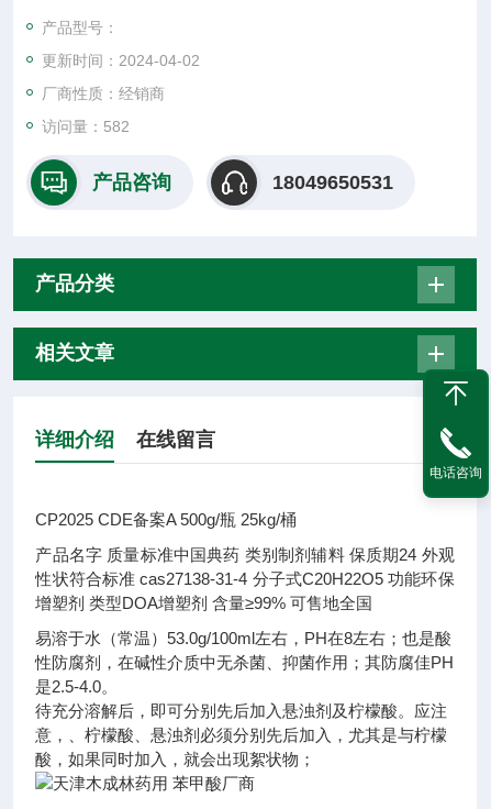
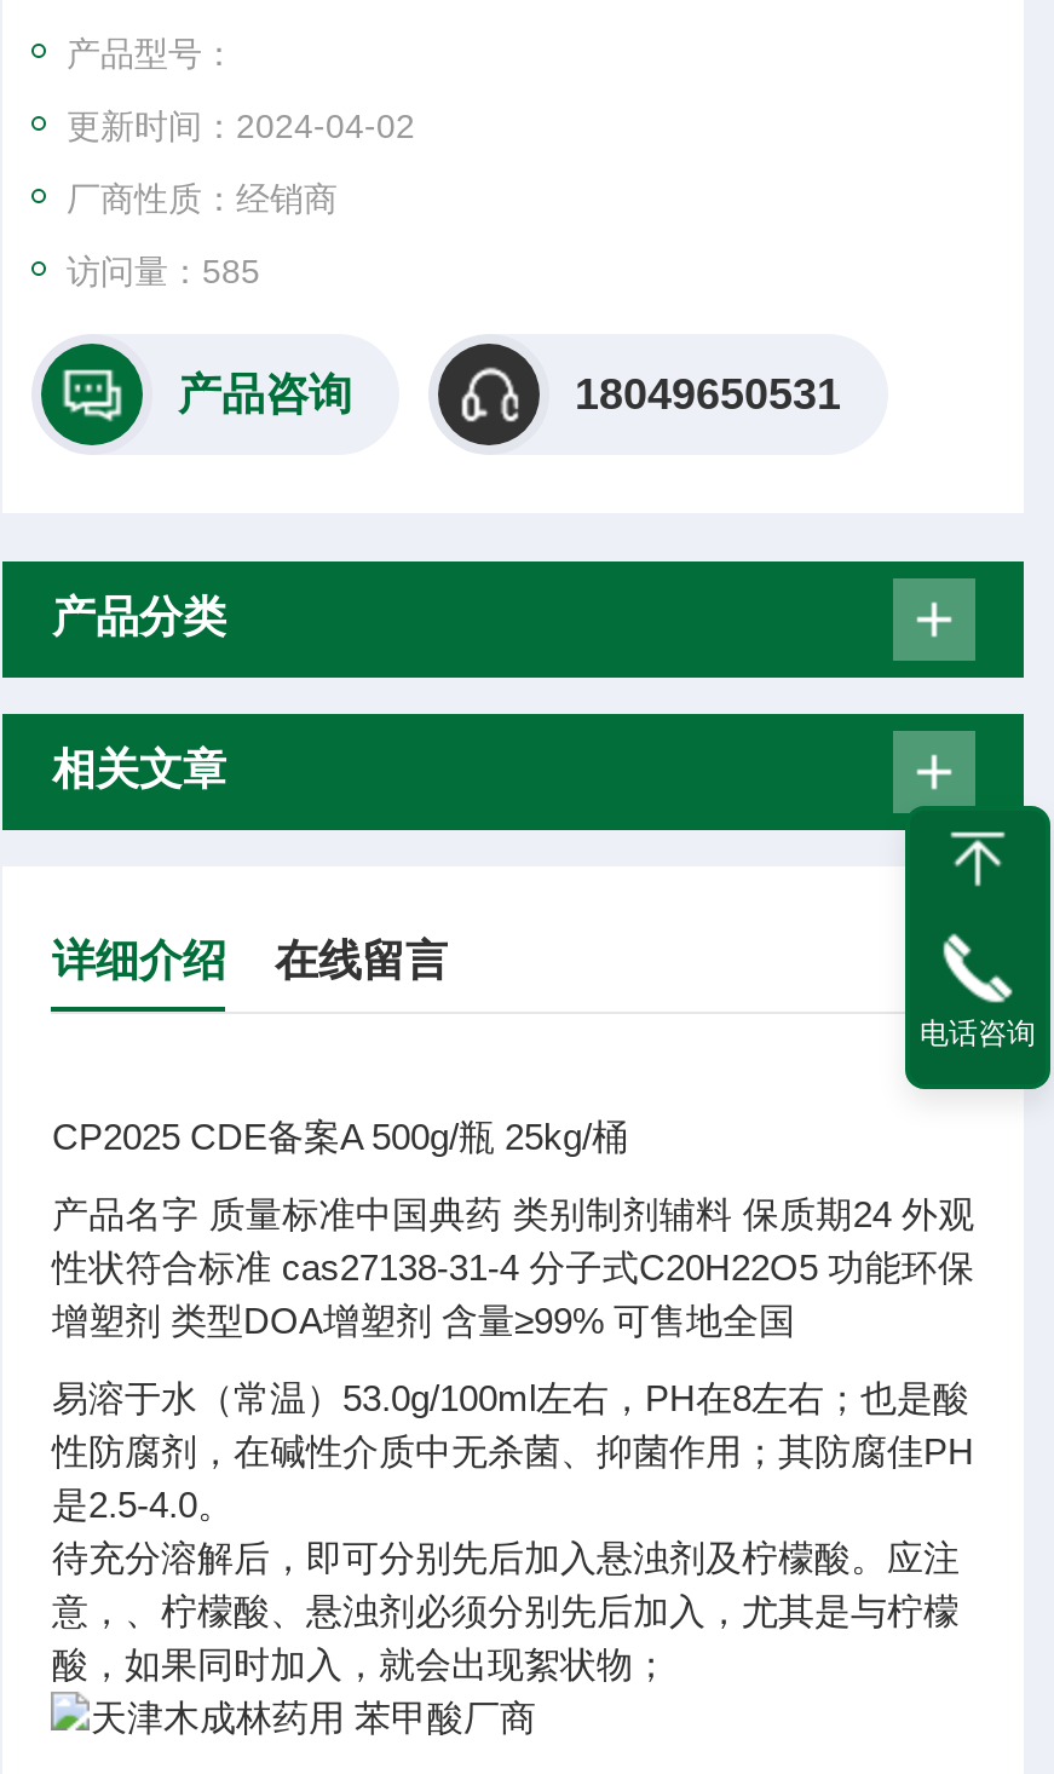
[42,118,130,135] 访问量：582 -> [66,252,260,290] 访问量：585

